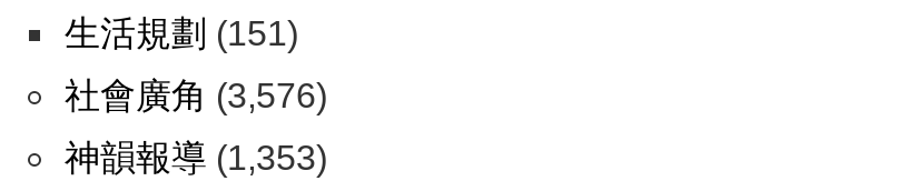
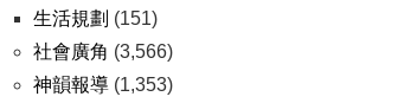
[65,77,327,114] 社會廣角(3,576) -> [33,41,173,62] 社會廣角(3,566)

